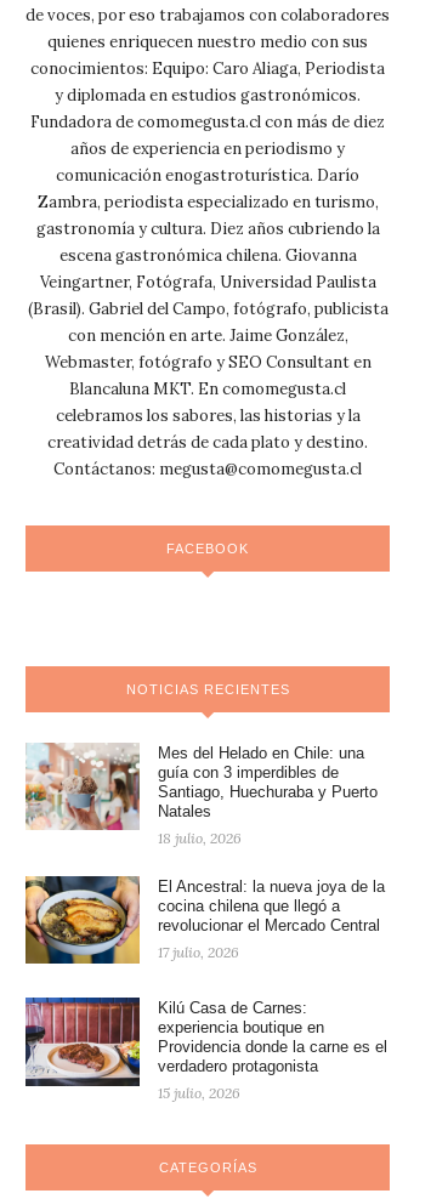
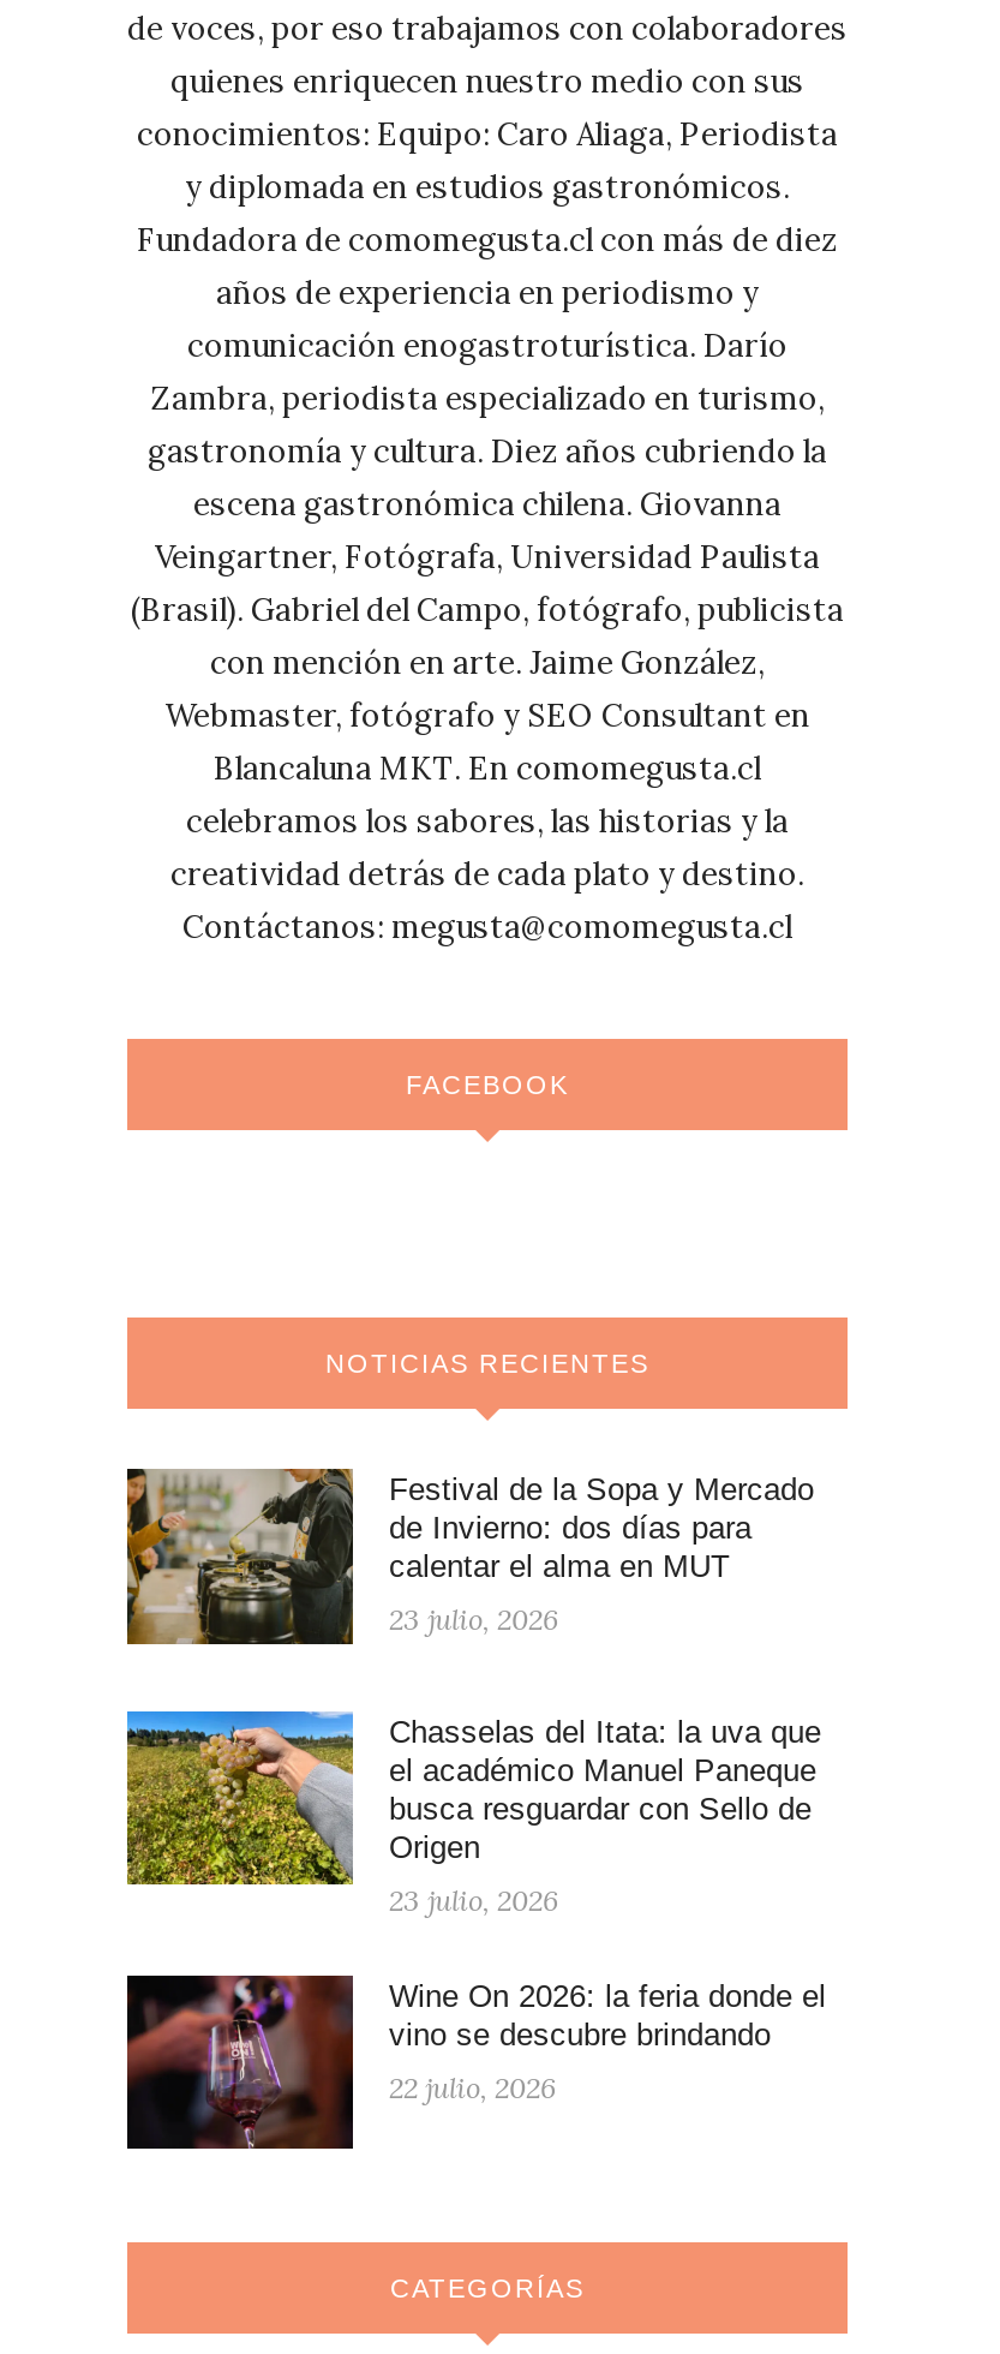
[24,743,378,831] [image] | Mes del Helado en Chile: una | guía con 3 imperdibles de | Santiago, Huechuraba y Puerto | Natales -> [125,1468,814,1648] [image] | Festival de la Sopa y Mercado | de Invierno: dos días para | calentar el alma en MUT
[158,829,242,847] 18 julio, 2026 -> [389,1602,559,1638] 23 julio, 2026
[24,875,385,965] [image] | El Ancestral: la nueva joya de la | cocina chilena que llegó a | revolucionar el Mercado Central -> [125,1708,821,1888] [image] | Chasselas del Itata: la uva que | el académico Manuel Paneque | busca resguardar con Sello de | Origen
[158,943,239,961] 17 julio, 2026 -> [389,1882,559,1918] 23 julio, 2026
[24,996,387,1087] [image] | Kilú Casa de Carnes: | experiencia boutique en | Providencia donde la carne es el | verdadero protagonista -> [125,1972,826,2152] [image] | Wine On 2026: la feria donde el | vino se descubre brindando
[158,1084,240,1102] 15 julio, 2026 -> [389,2069,557,2105] 22 julio, 2026

